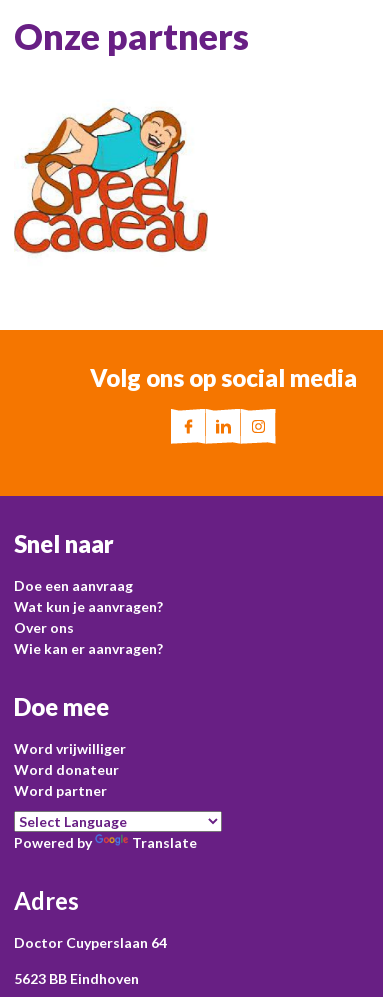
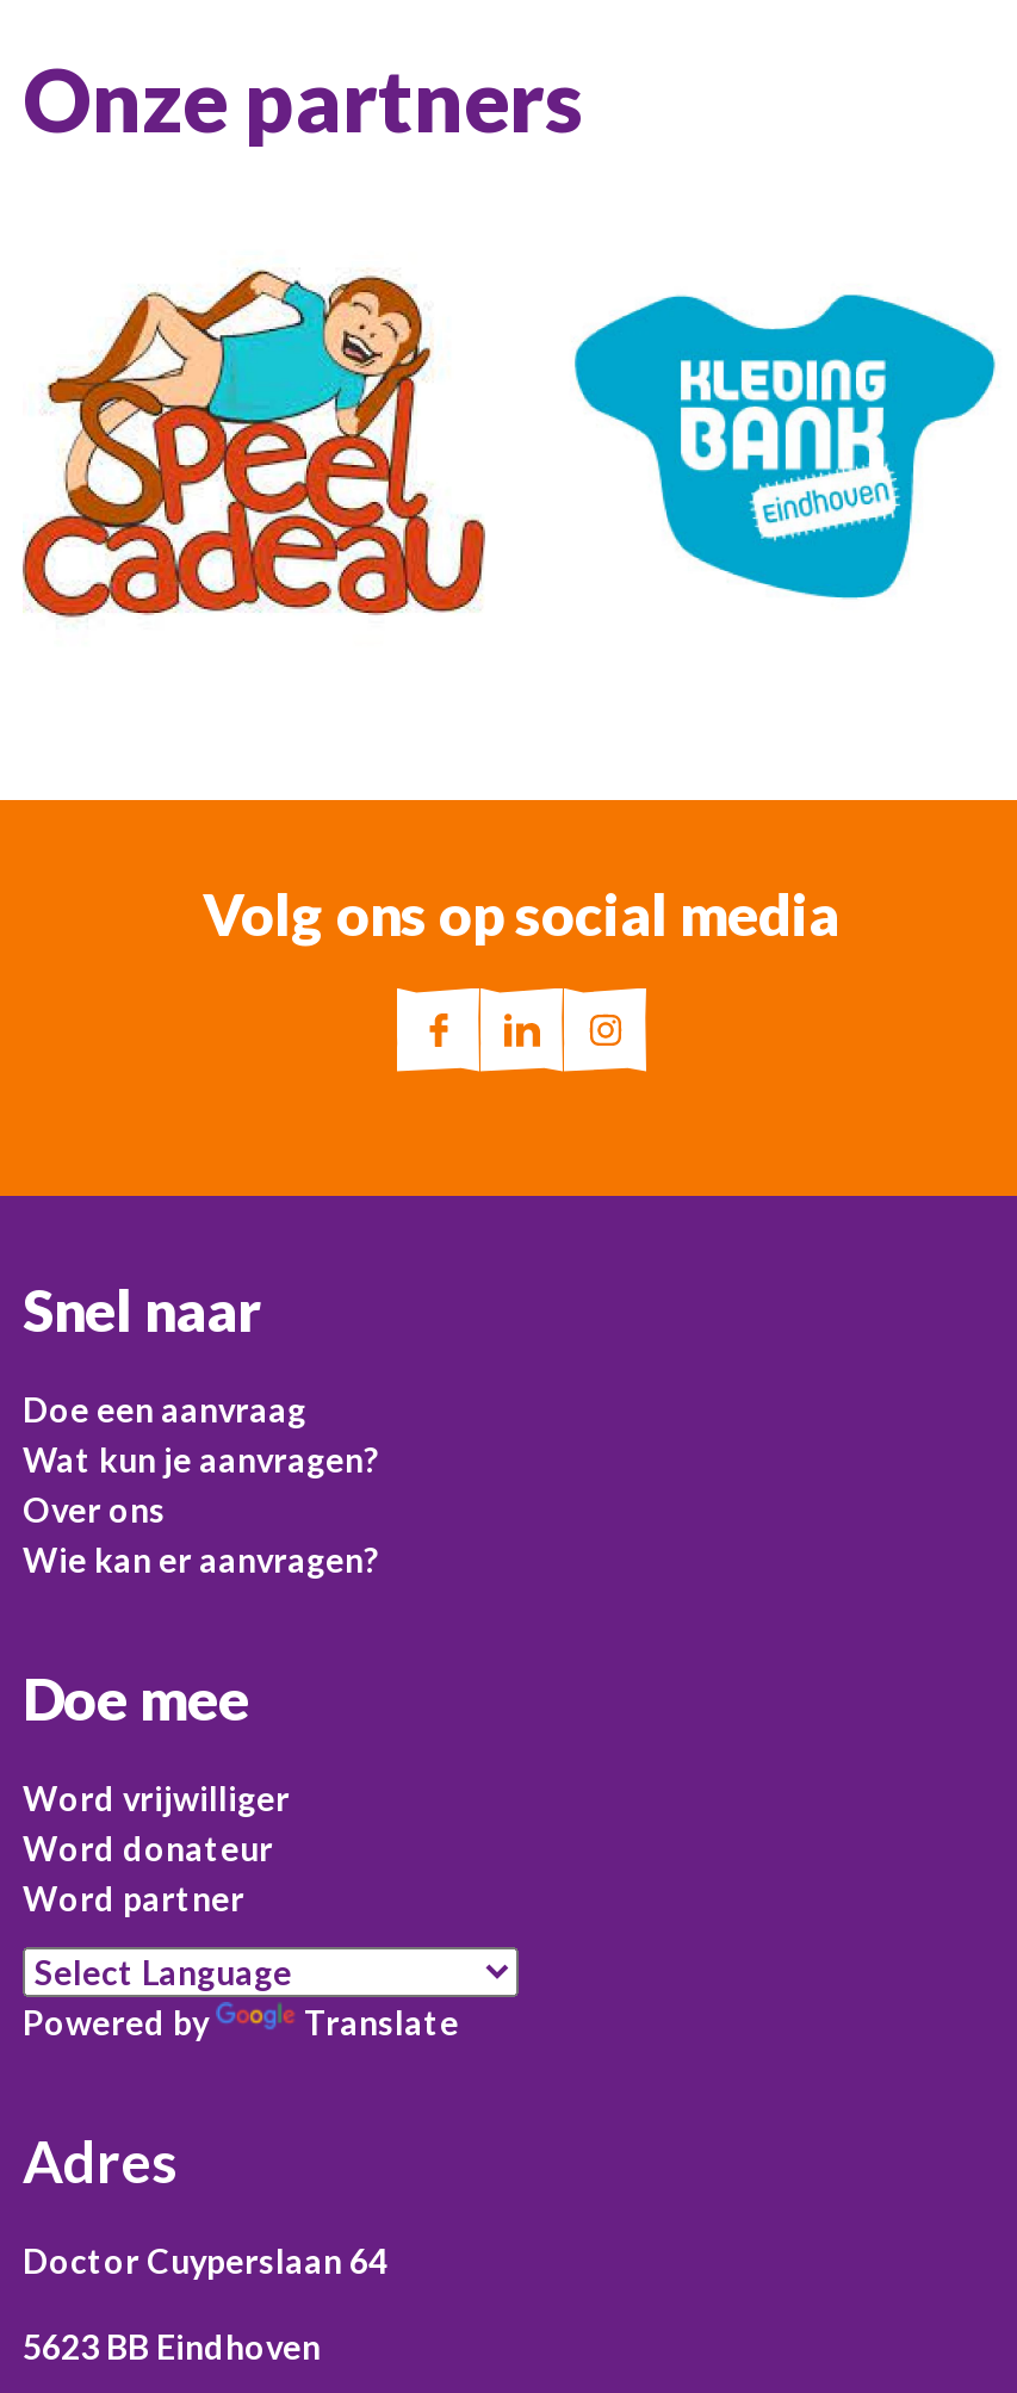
none -> [571,292,998,600] [image]

